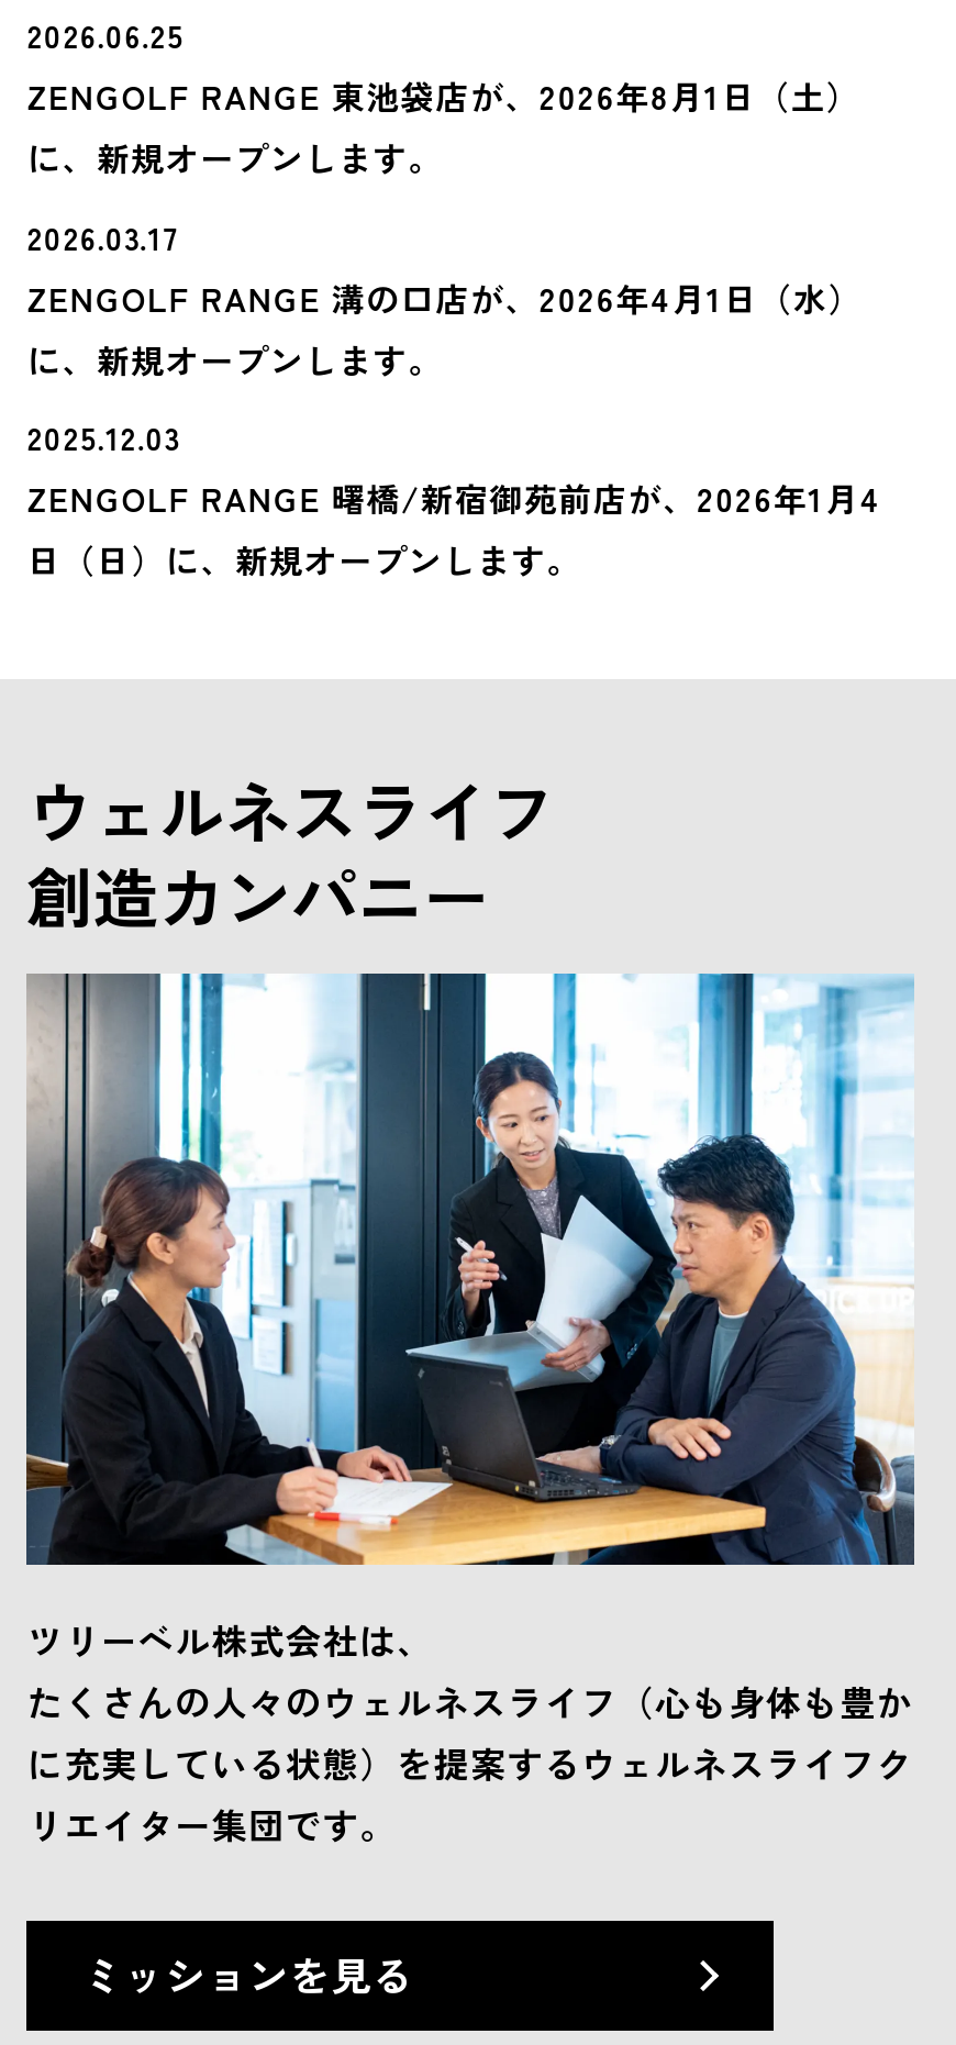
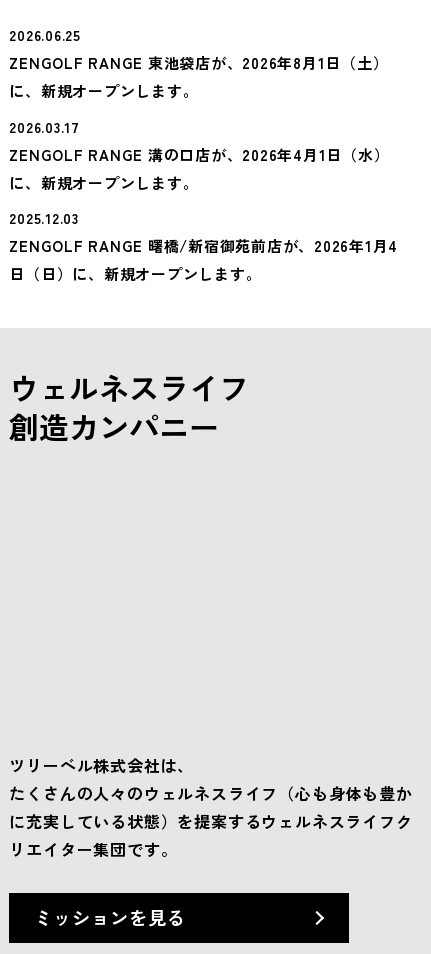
[24,971,916,1567] [image] -> none

